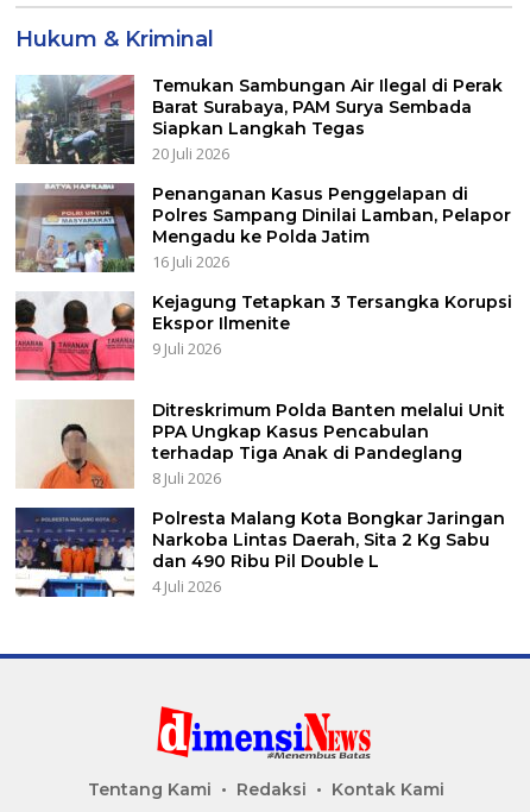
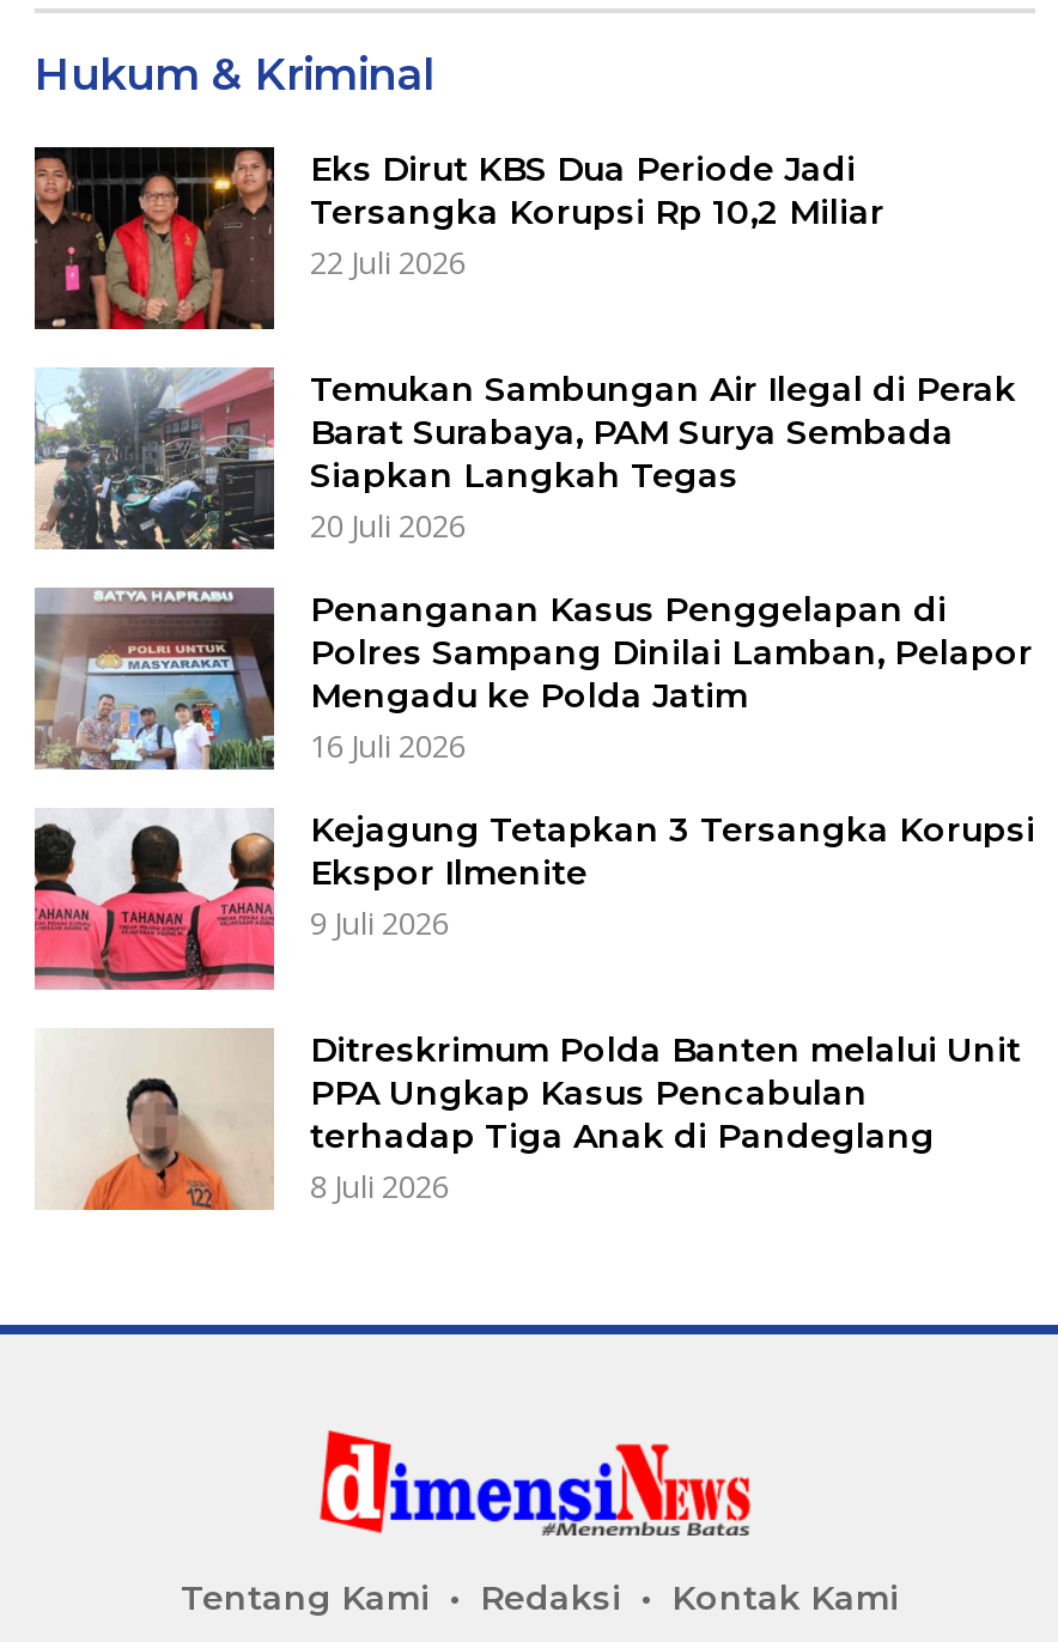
none -> [32,145,884,332] [image] | Eks Dirut KBS Dua Periode Jadi | Tersangka Korupsi Rp 10,2 Miliar | 22 Juli 2026
moved [13,73,512,489] -> [30,365,1035,1208]: [image] | Temukan Sambungan Air Ilegal di Perak | Barat Surabaya, PAM Surya Sembada | ... | terhadap Tiga Anak di Pandeglang | 8 Juli 2026
[14,506,505,598] [image] | Polresta Malang Kota Bongkar Jaringan | Narkoba Lintas Daerah, Sita 2 Kg Sabu | dan 490 Ribu Pil Double L | 4 Juli 2026 -> none

